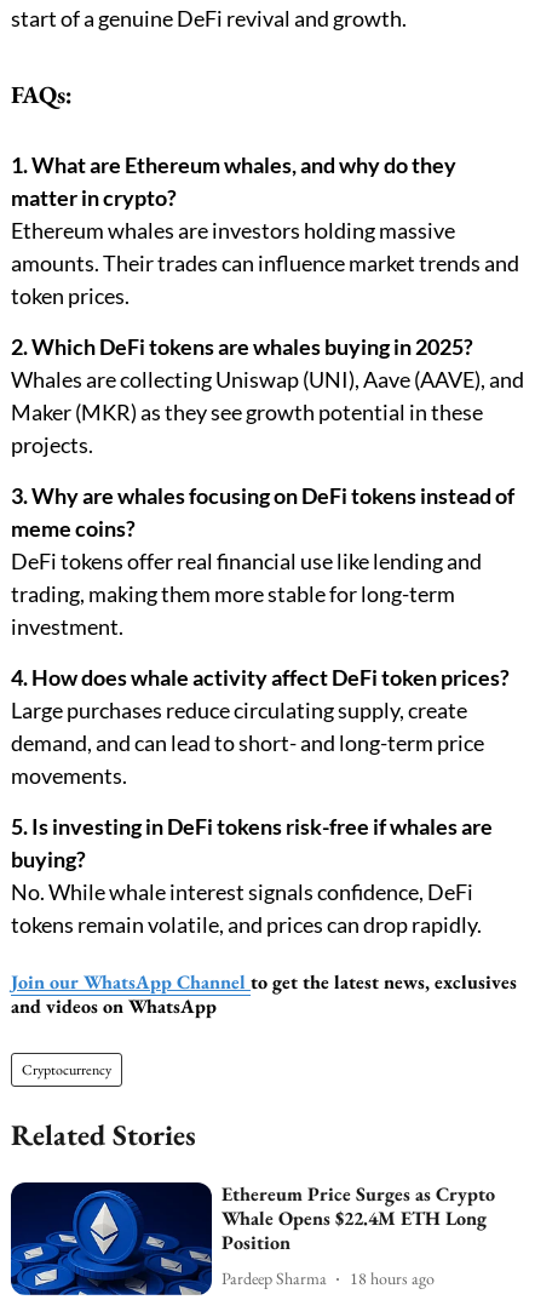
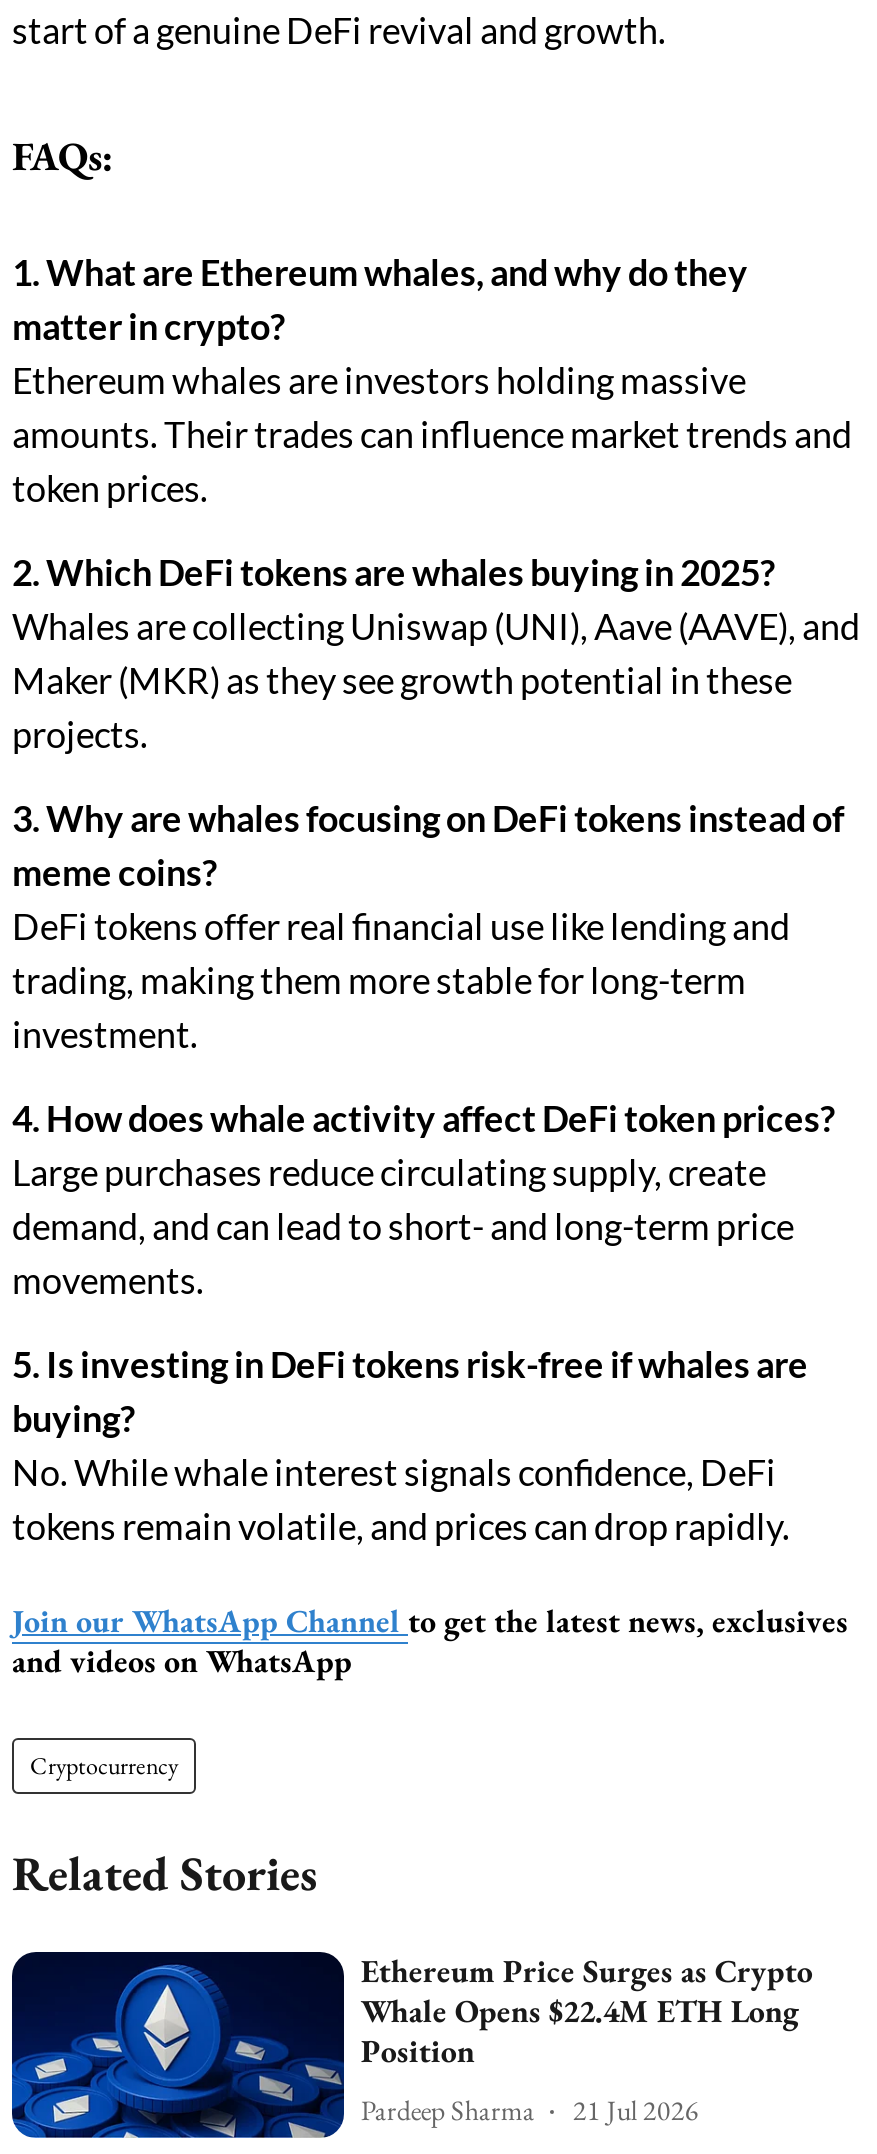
[222,1267,435,1289] Pardeep Sharma 18 hours ago -> [361,2092,699,2128] Pardeep Sharma 21 Jul 2026

